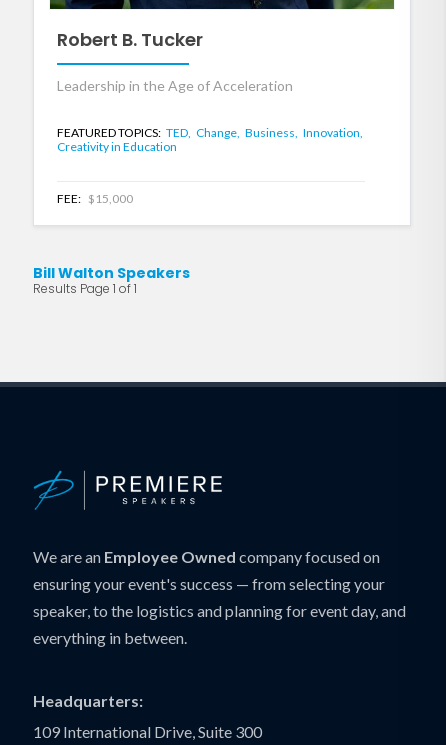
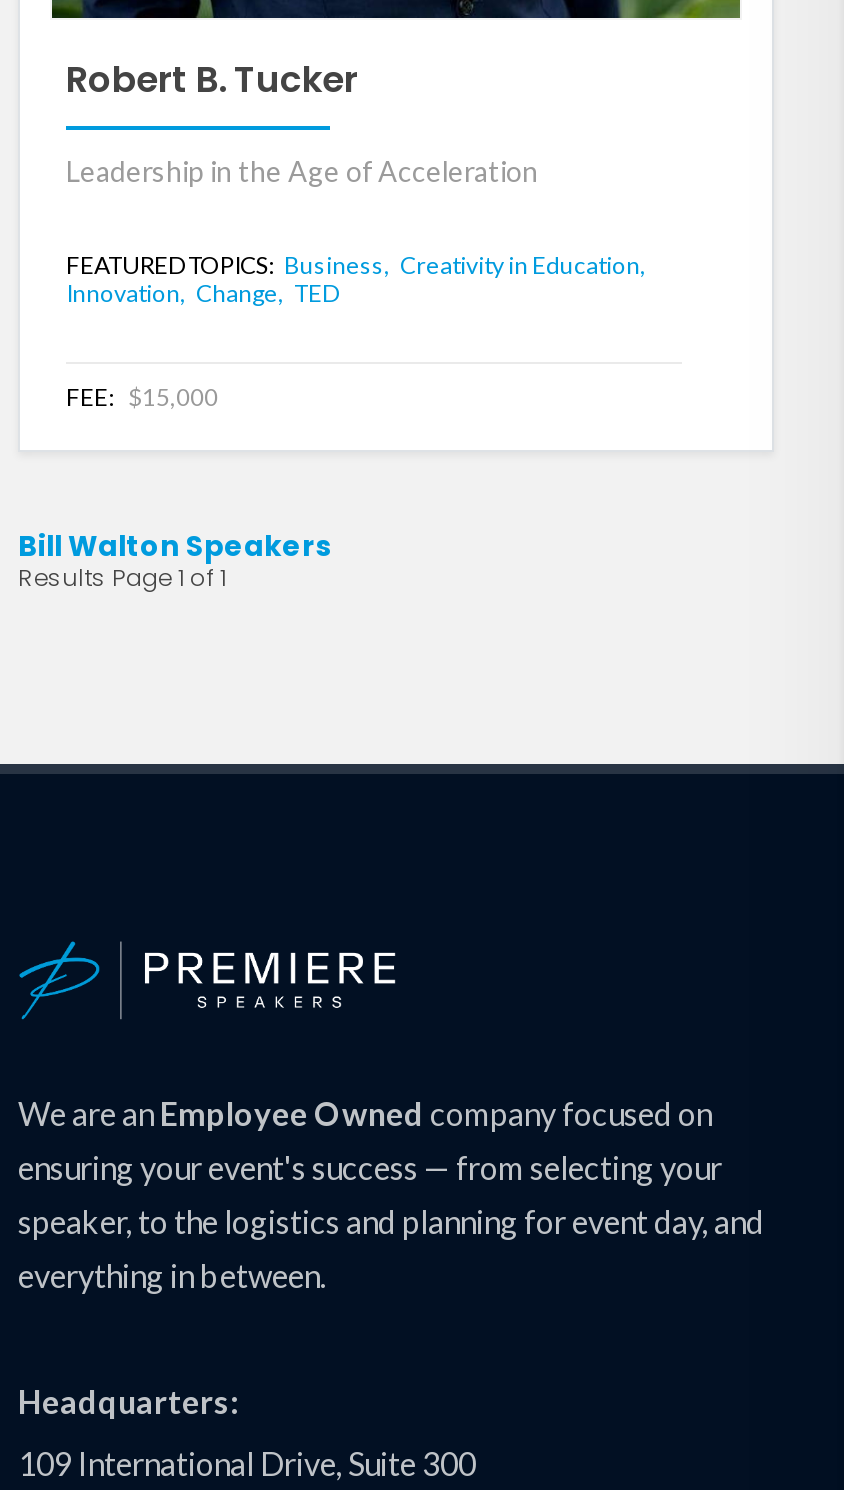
[57,125,363,154] FEATURED TOPICS: TED, Change, Business, Innovation, | Creativity in Education -> [66,250,646,308] FEATURED TOPICS: Business, Creativity in Education, | Innovation, Change, TED

